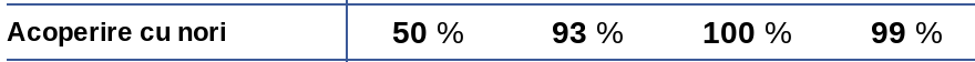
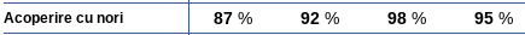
[392,14,463,50] 50% -> [214,8,252,28] 87%
[552,14,623,50] 93% -> [301,8,339,28] 92%
[702,14,791,50] 100% -> [387,8,426,28] 98%
[871,14,942,50] 99% -> [474,8,513,28] 95%

